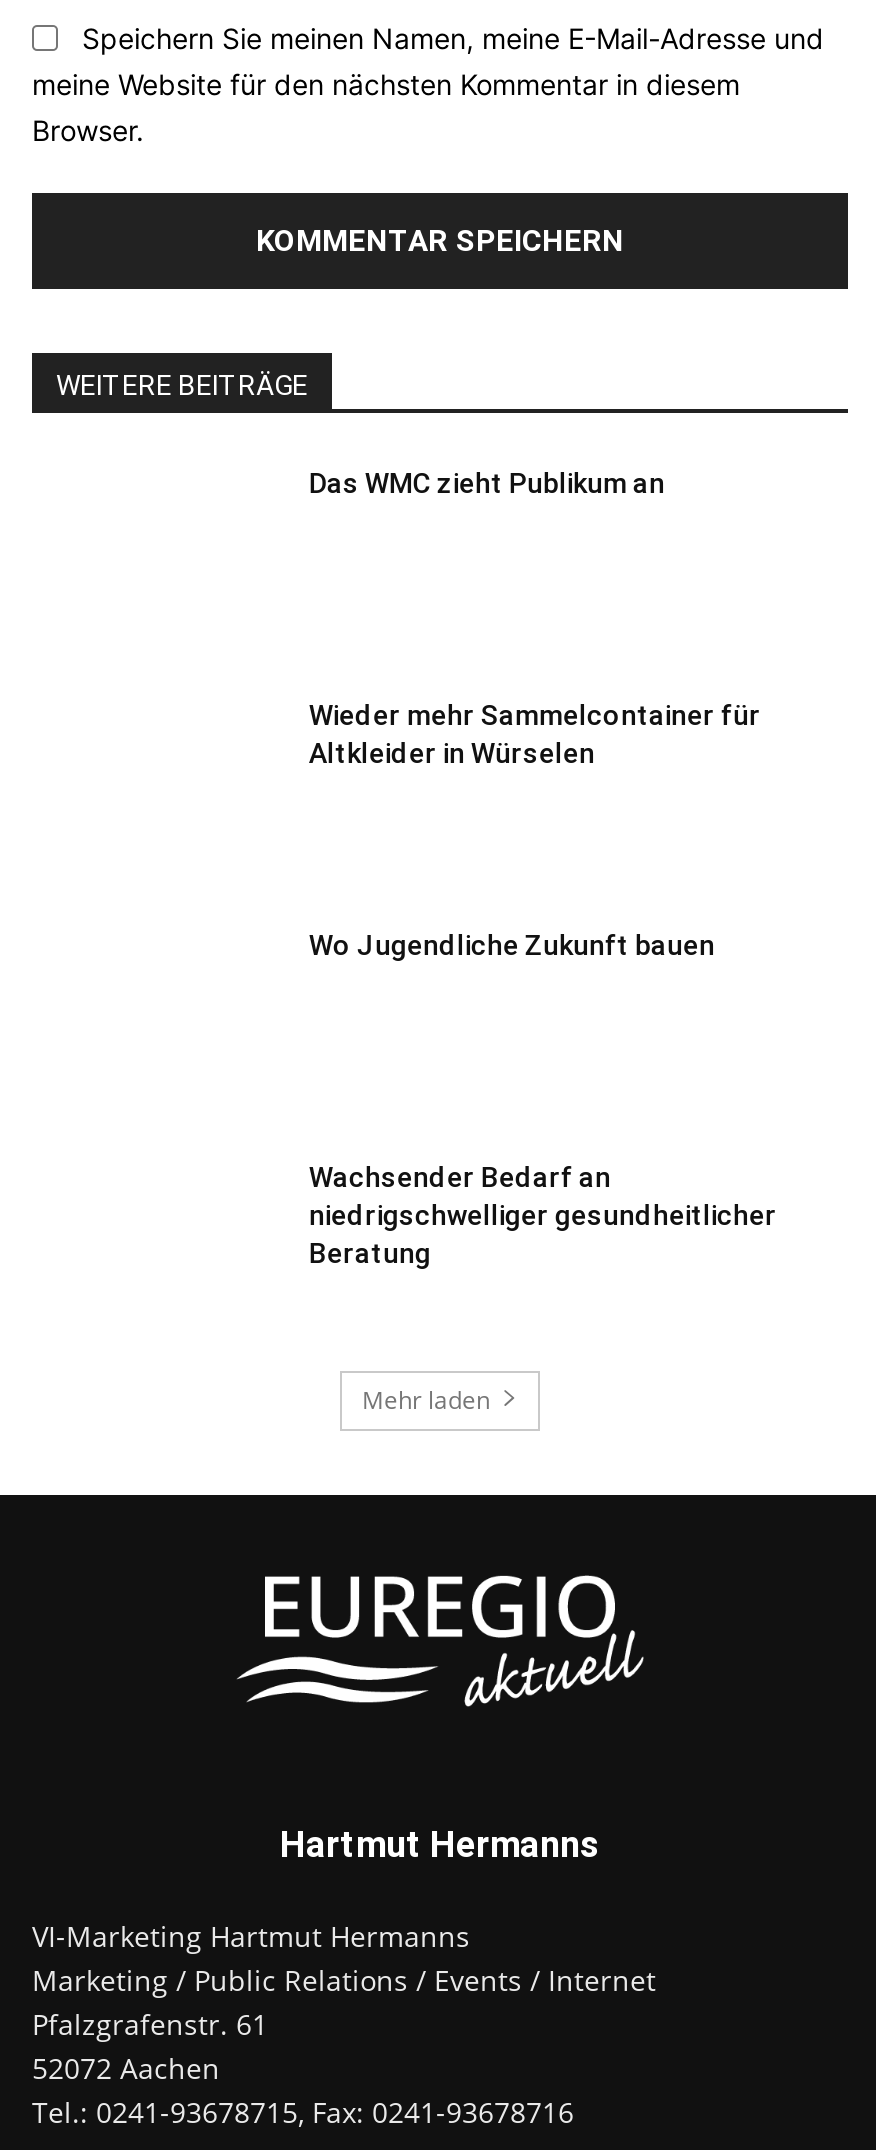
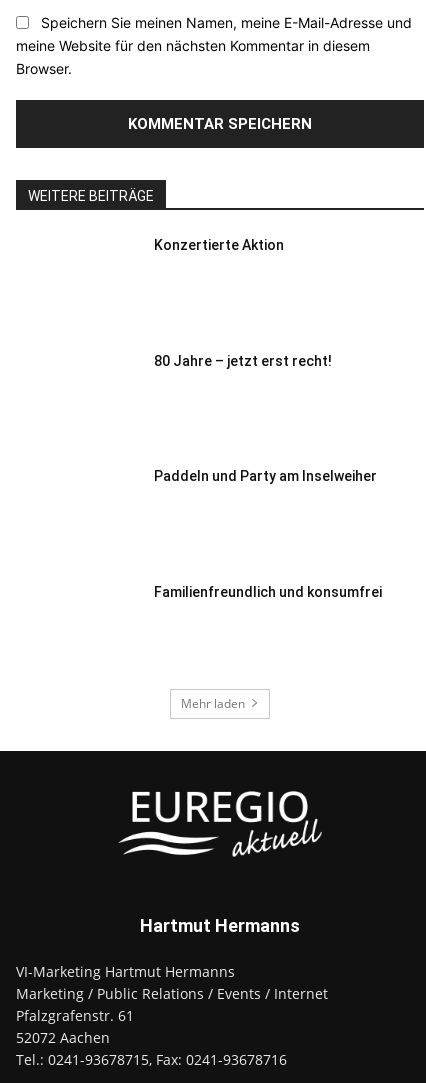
[309,467,665,499] Das WMC zieht Publikum an -> [154,237,284,253] Konzertierte Aktion
[309,698,761,768] Wieder mehr Sammelcontainer für | Altkleider in Würselen -> [154,352,332,368] 80 Jahre – jetzt erst recht!
[309,929,715,961] Wo Jugendliche Zukunft bauen -> [154,468,377,484] Paddeln und Party am Inselweiher
[309,1161,777,1269] Wachsender Bedarf an | niedrigschwelliger gesundheitlicher | Beratung -> [154,584,382,600] Familienfreundlich und konsumfrei

